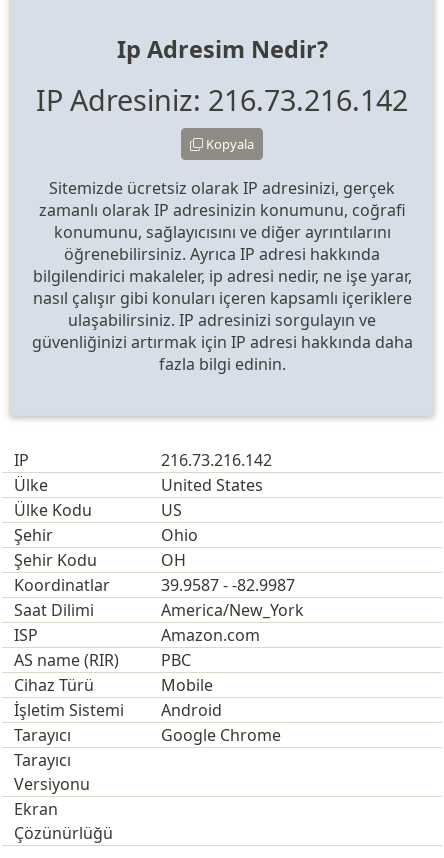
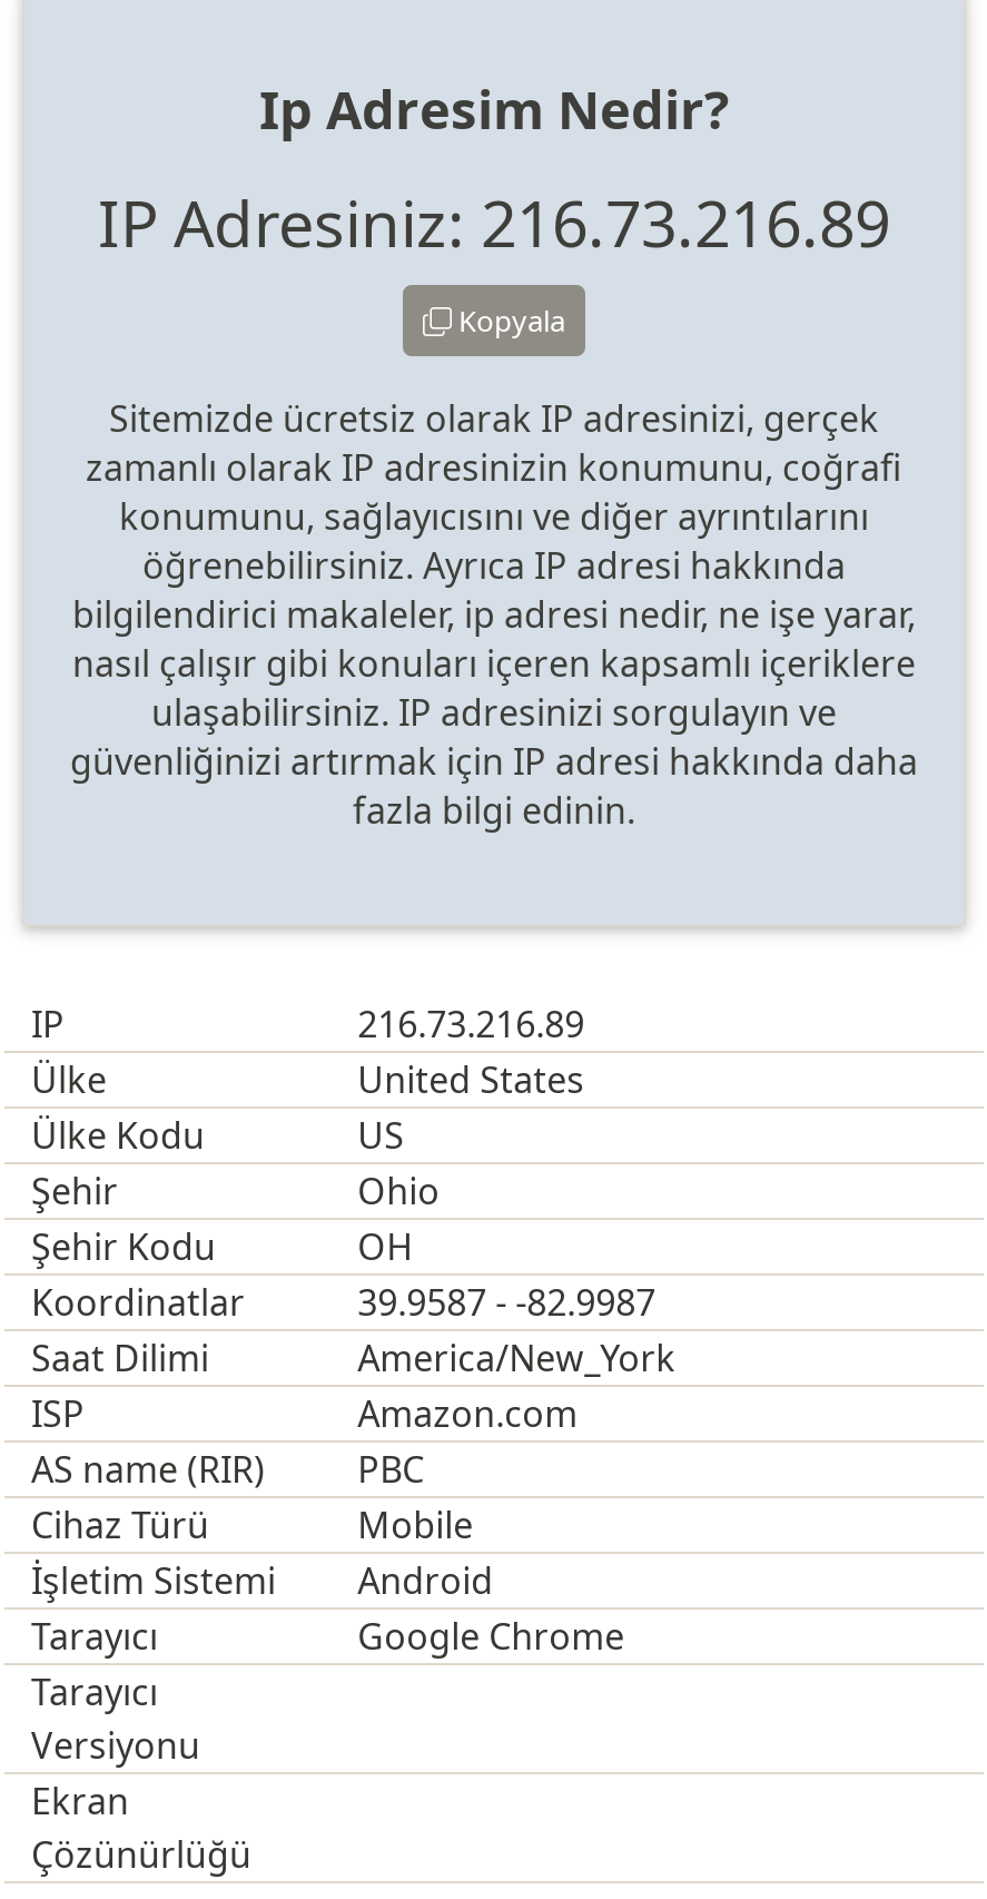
[36,80,408,119] IP Adresiniz: 216.73.216.142 -> [98,178,890,265] IP Adresiniz: 216.73.216.89
[161,449,272,471] 216.73.216.142 -> [358,1000,585,1049] 216.73.216.89

